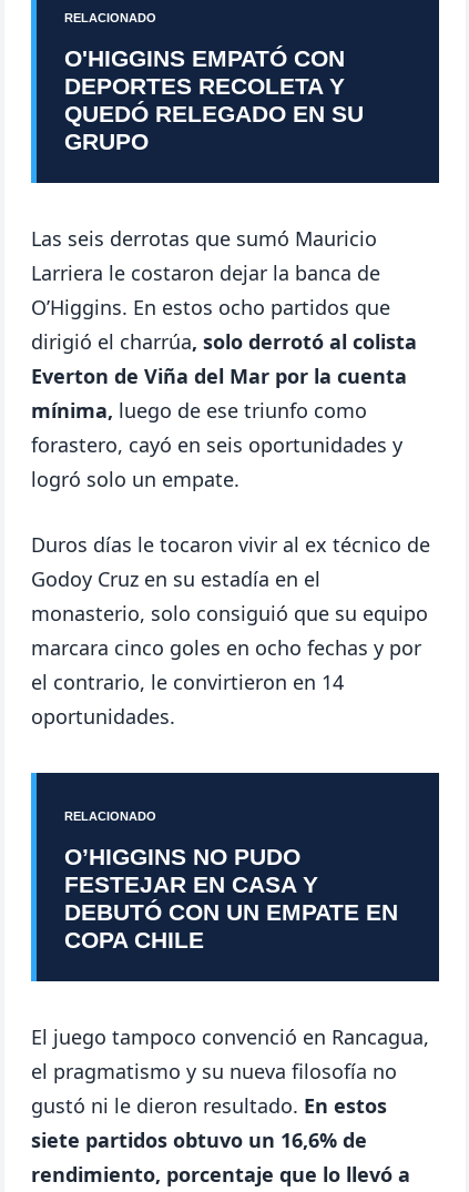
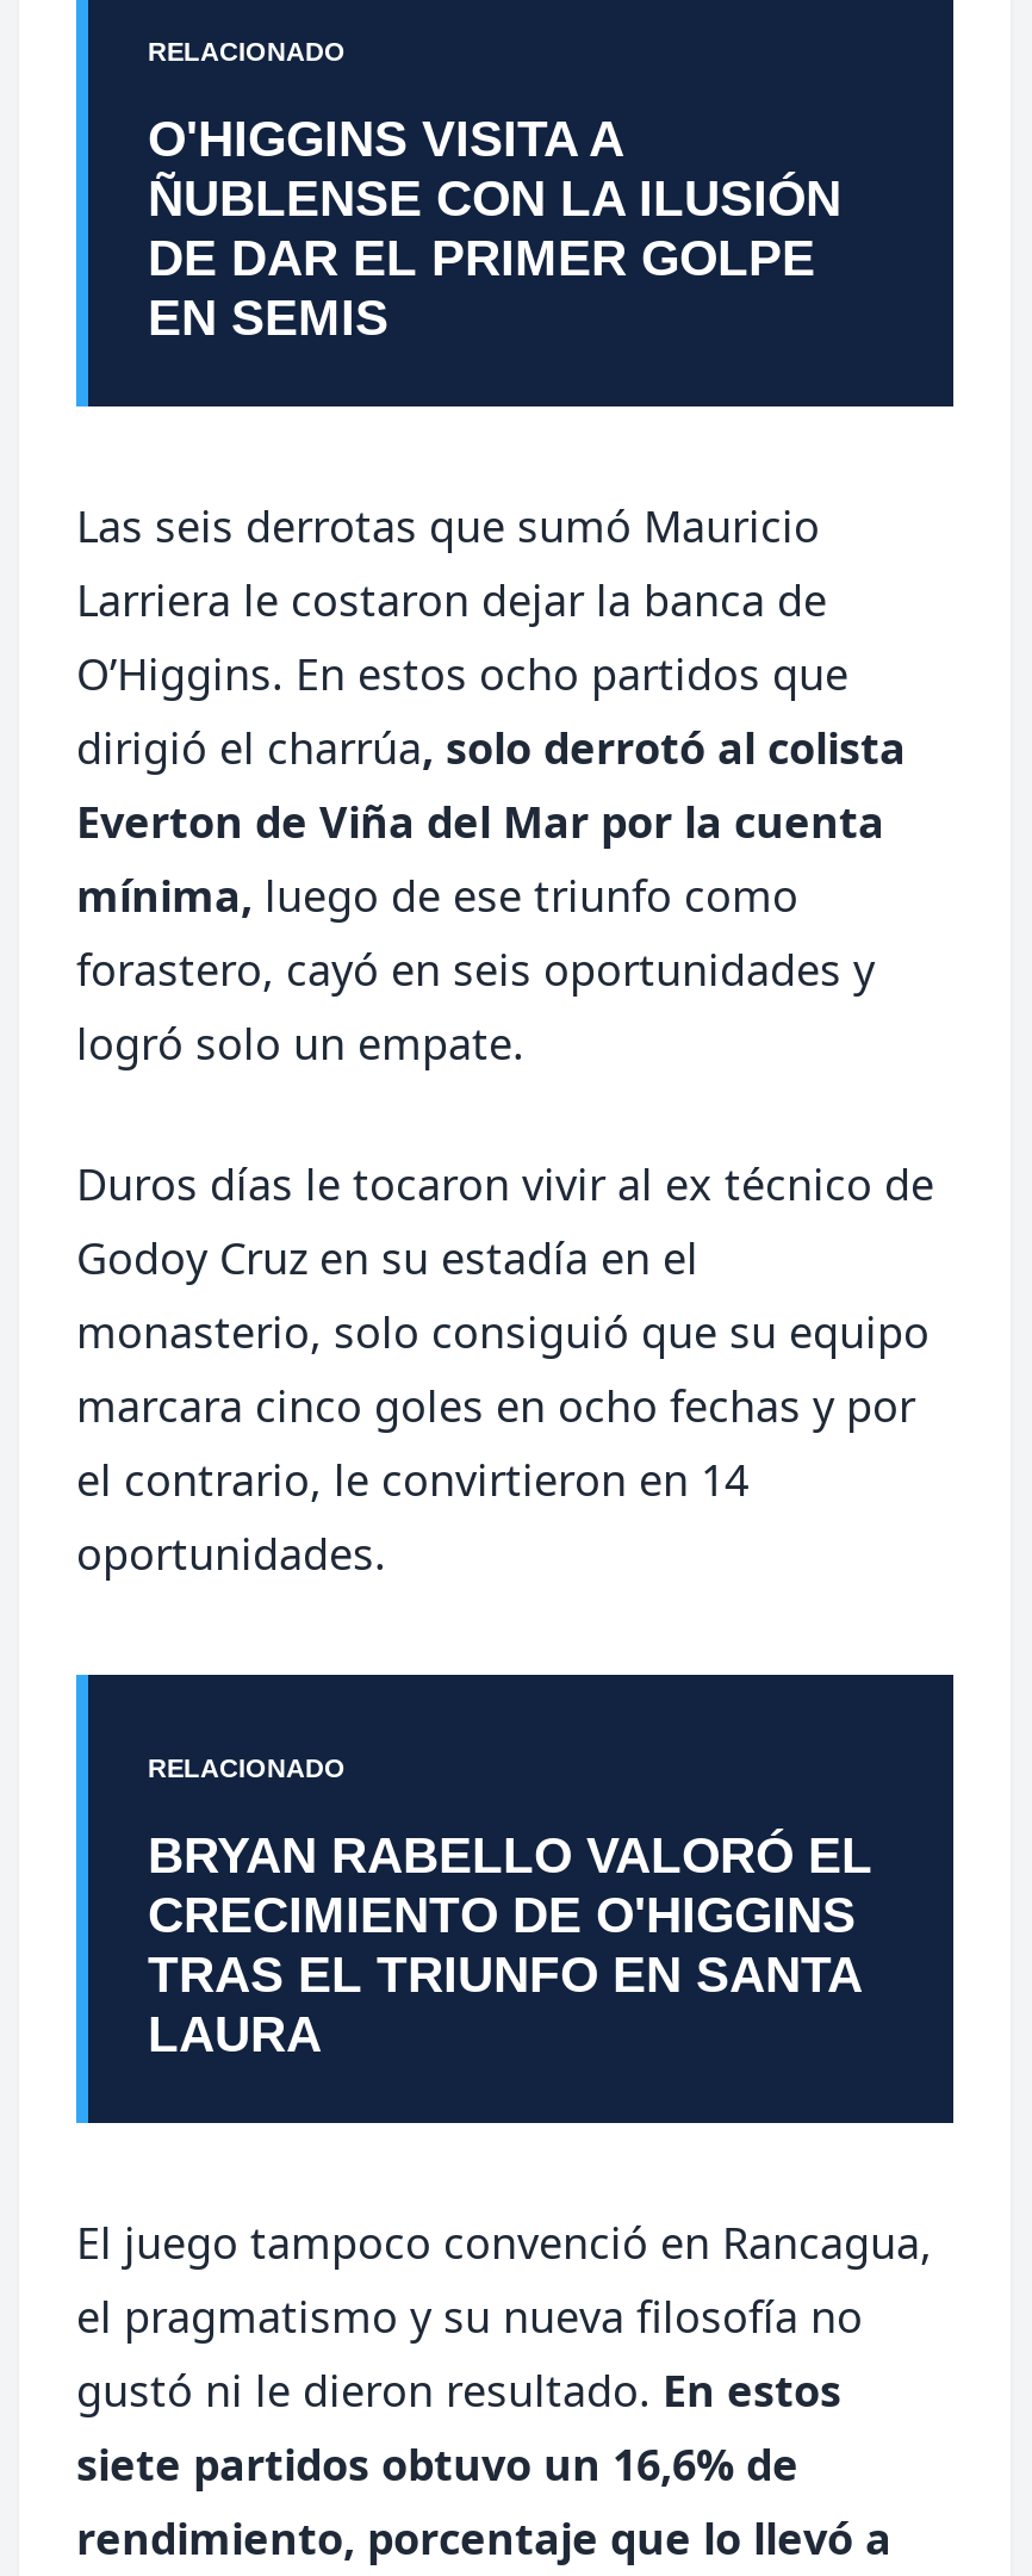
[64,46,364,154] O'HIGGINS EMPATÓ CON | DEPORTES RECOLETA Y | QUEDÓ RELEGADO EN SU | GRUPO -> [148,111,841,345] O'HIGGINS VISITA A | ÑUBLENSE CON LA ILUSIÓN | DE DAR EL PRIMER GOLPE | EN SEMIS
[64,844,398,953] O’HIGGINS NO PUDO | FESTEJAR EN CASA Y | DEBUTÓ CON UN EMPATE EN | COPA CHILE -> [148,1828,872,2062] BRYAN RABELLO VALORÓ EL | CRECIMIENTO DE O'HIGGINS | TRAS EL TRIUNFO EN SANTA | LAURA

